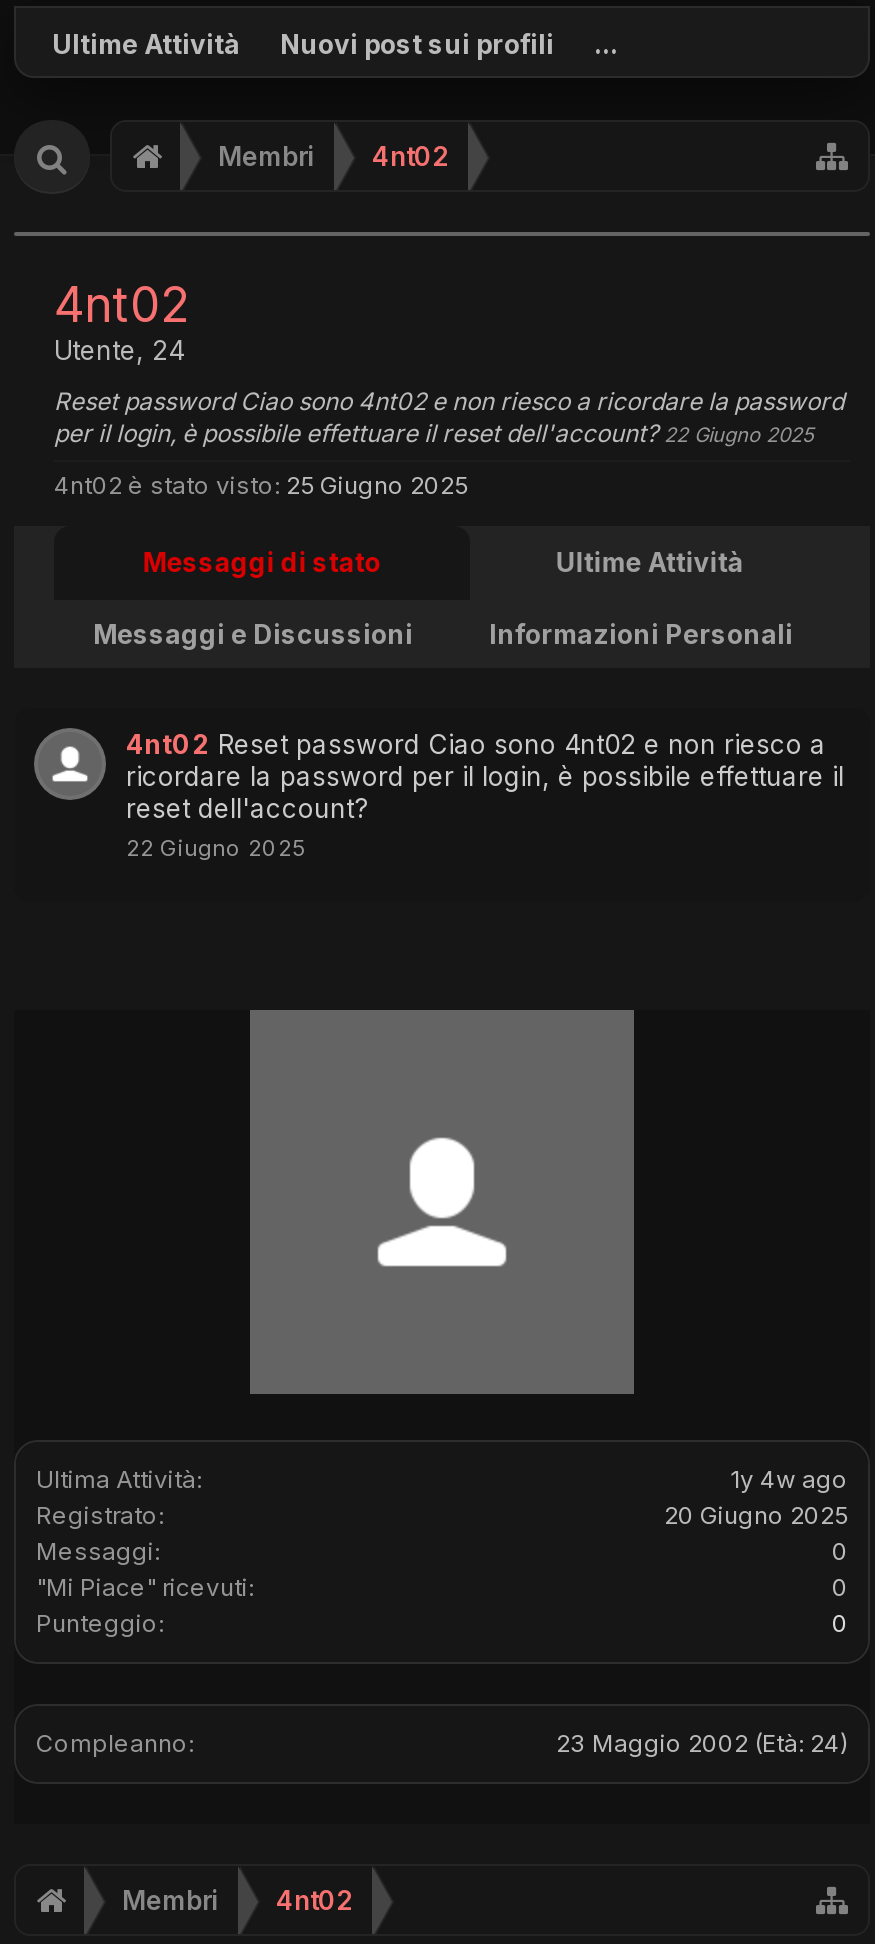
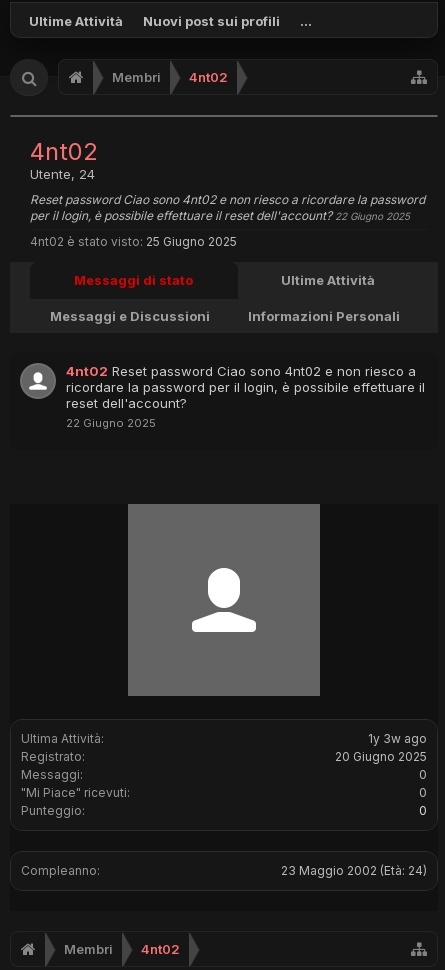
[730,1464,848,1494] 1y 4w ago -> [368,731,427,746] 1y 3w ago

